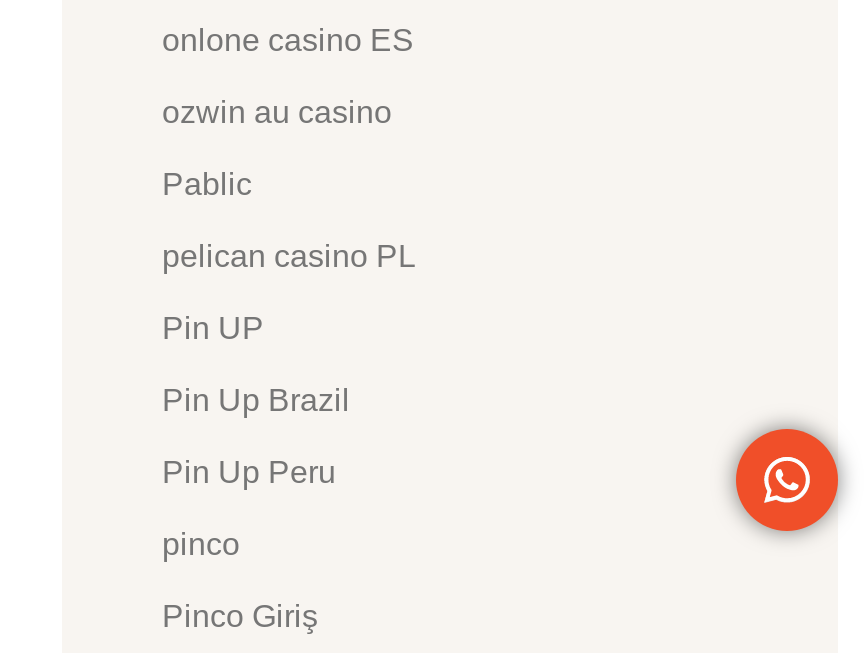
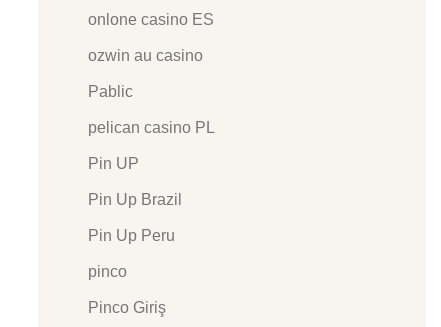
[726,419,848,541] [image] -> none

